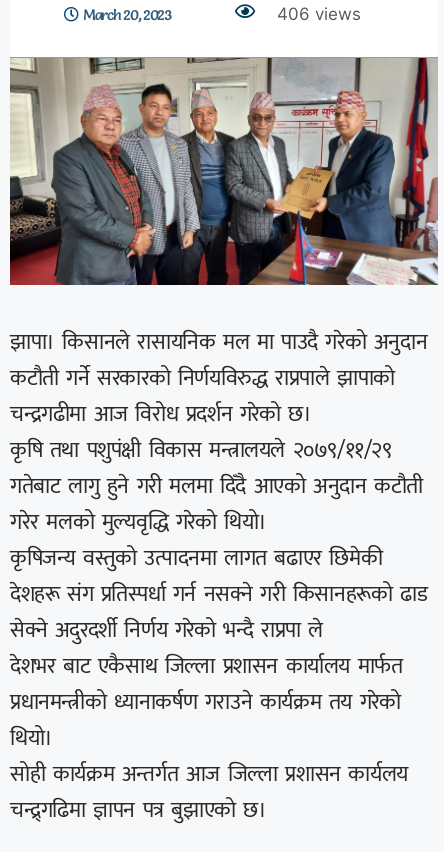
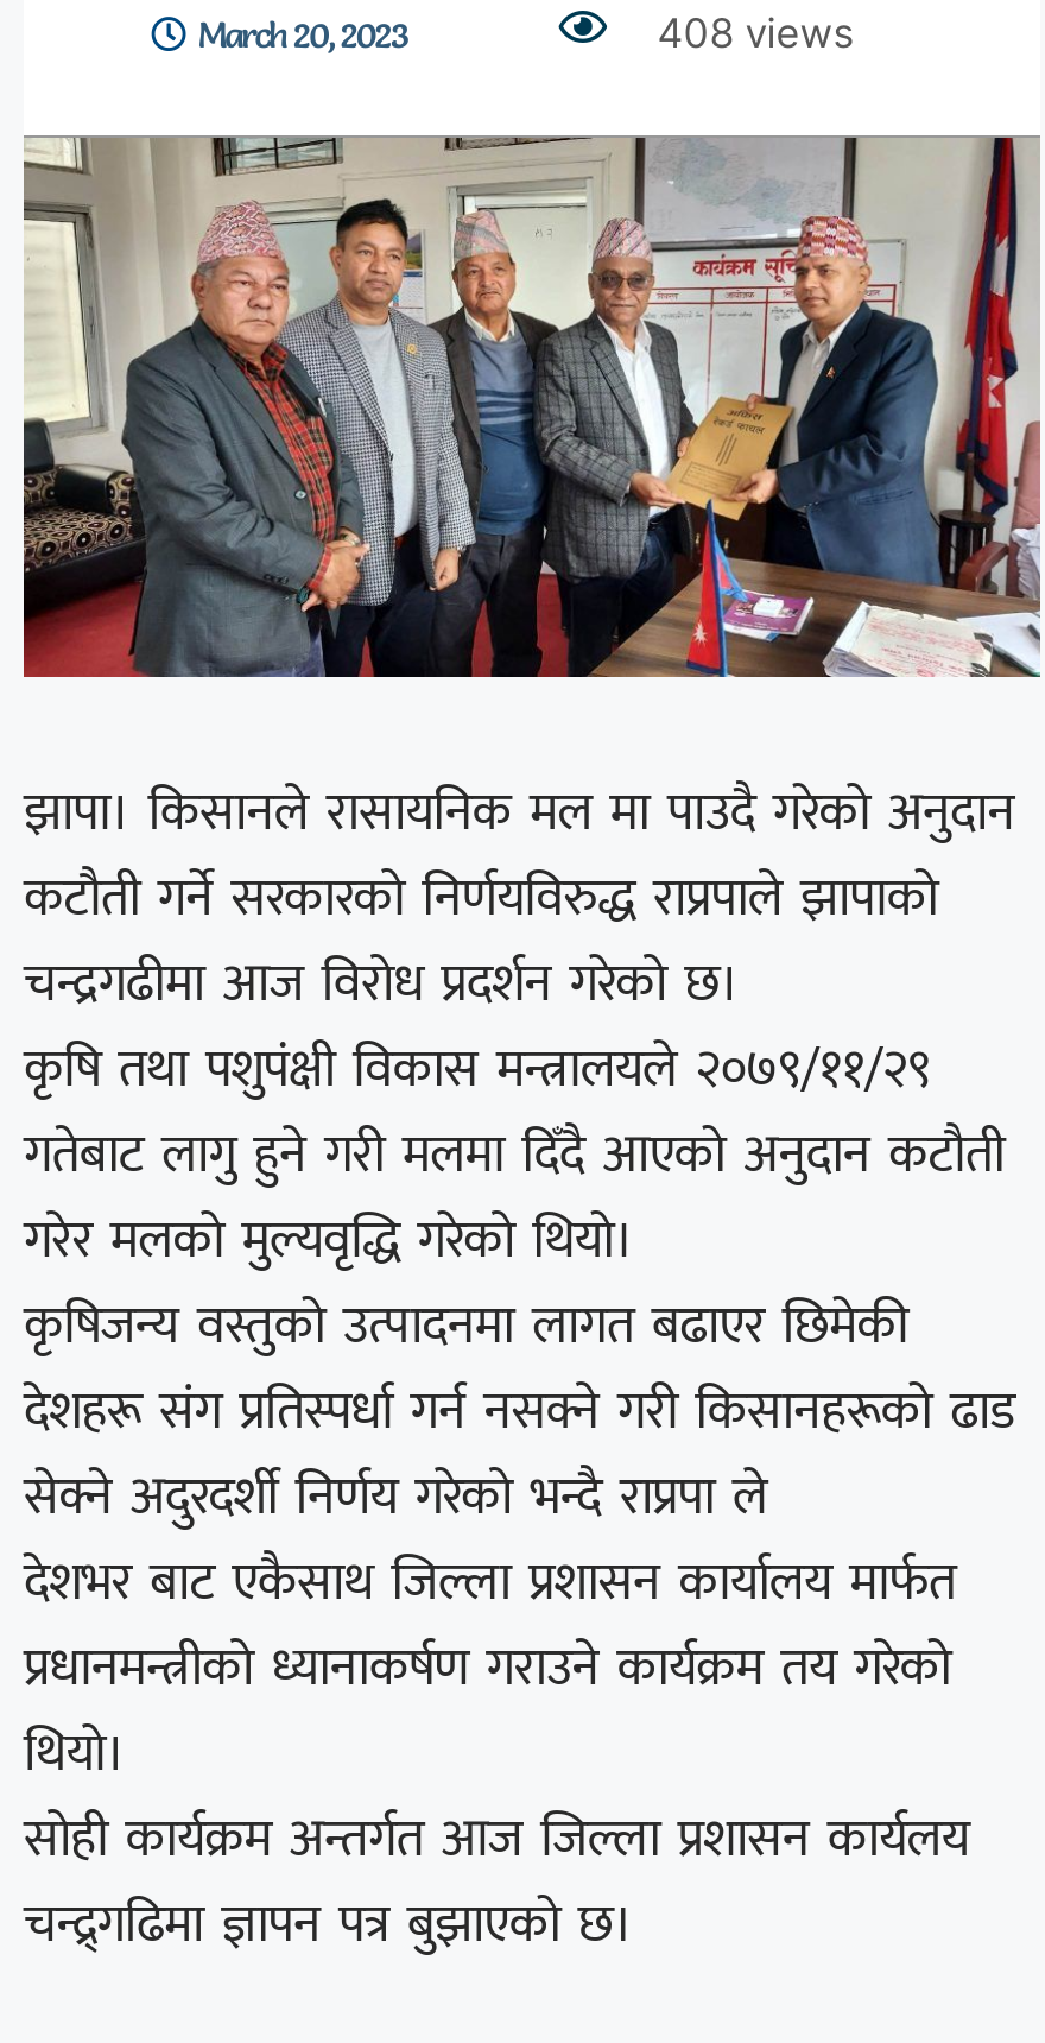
[277,4,361,24] 406 views -> [657,10,855,57] 408 views

